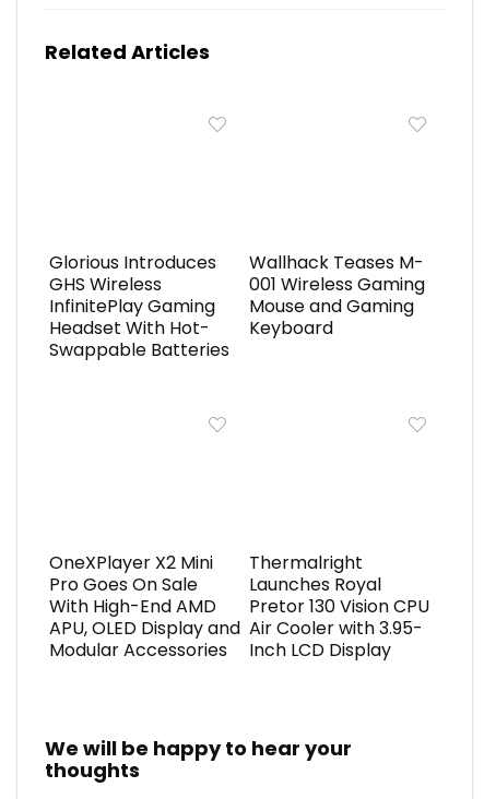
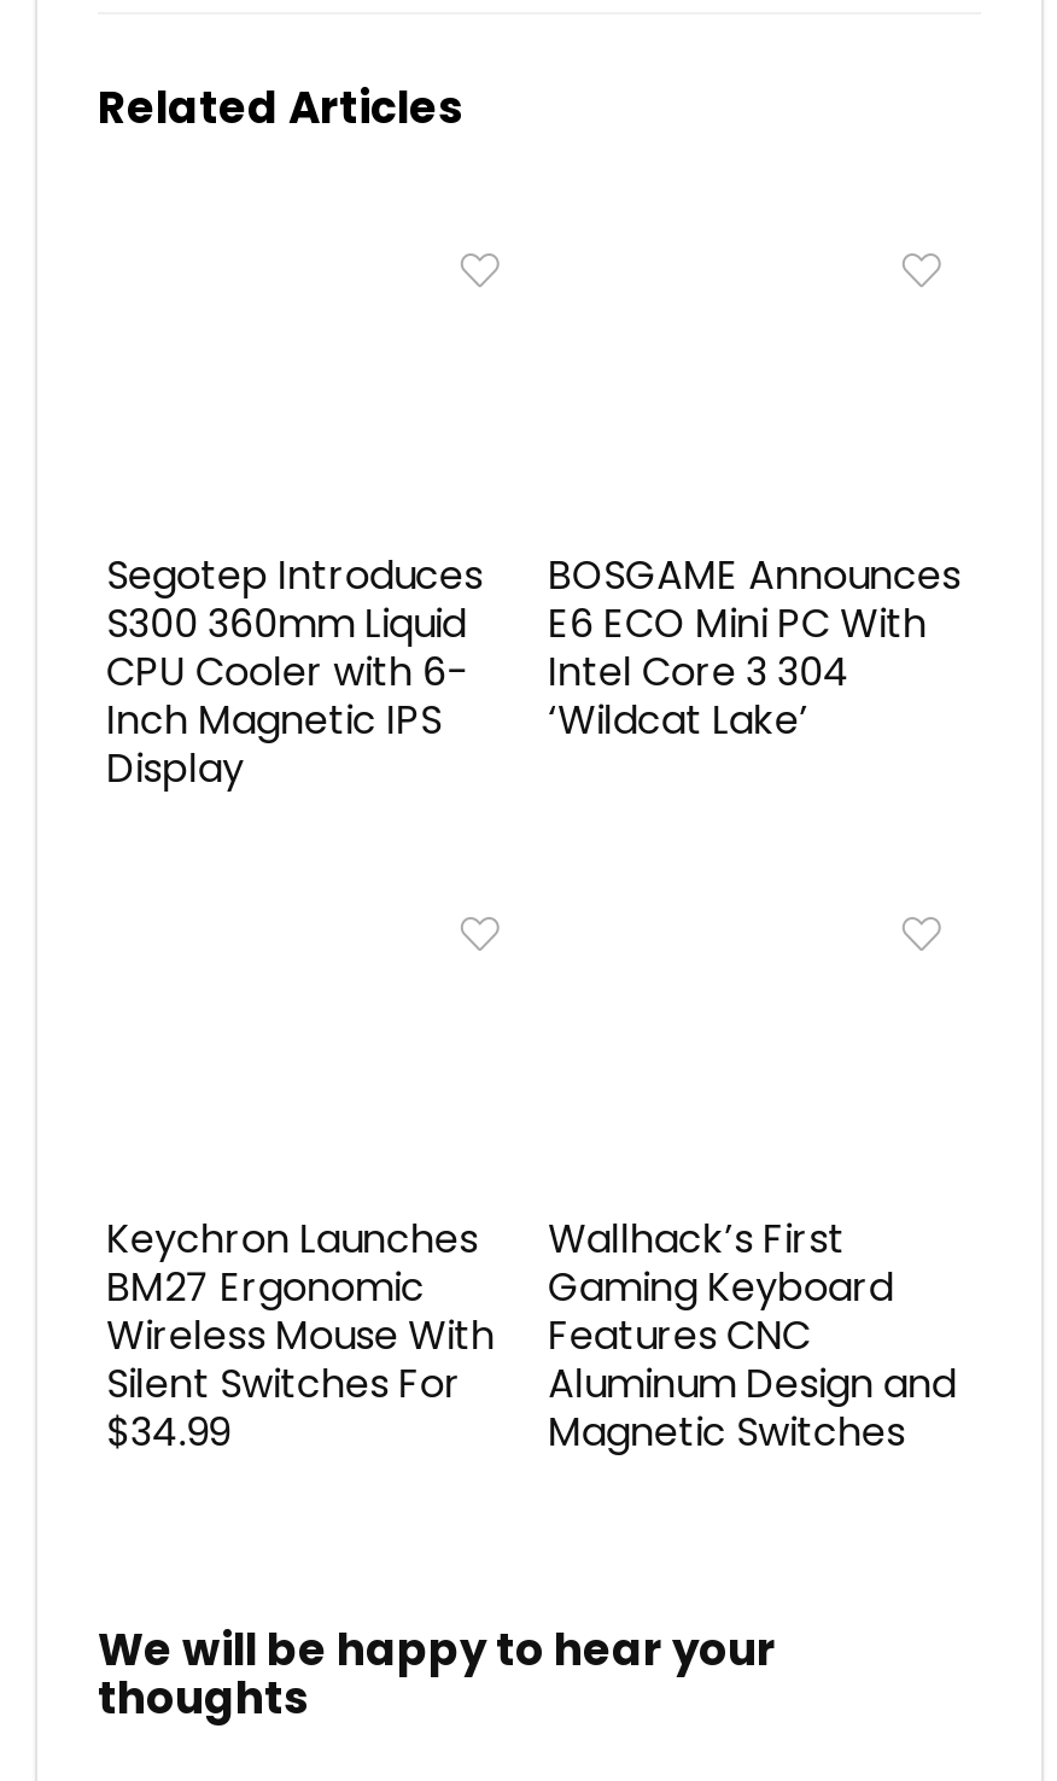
[49,250,229,362] Glorious Introduces | GHS Wireless | InfinitePlay Gaming | Headset With Hot- | Swappable Batteries -> [107,547,483,796] Segotep Introduces | S300 360mm Liquid | CPU Cooler with 6- | Inch Magnetic IPS | Display
[249,250,425,340] Wallhack Teases M- | 001 Wireless Gaming | Mouse and Gaming | Keyboard -> [548,547,961,748] BOSGAME Announces | E6 ECO Mini PC With | Intel Core 3 304 | ‘Wildcat Lake’
[49,550,240,662] OneXPlayer X2 Mini | Pro Goes On Sale | With High-End AMD | APU, OLED Display and | Modular Accessories -> [107,1211,495,1460] Keychron Launches | BM27 Ergonomic | Wireless Mouse With | Silent Switches For | $34.99
[249,550,429,662] Thermalright | Launches Royal | Pretor 130 Vision CPU | Air Cooler with 3.95- | Inch LCD Display -> [548,1211,956,1460] Wallhack’s First | Gaming Keyboard | Features CNC | Aluminum Design and | Magnetic Switches

